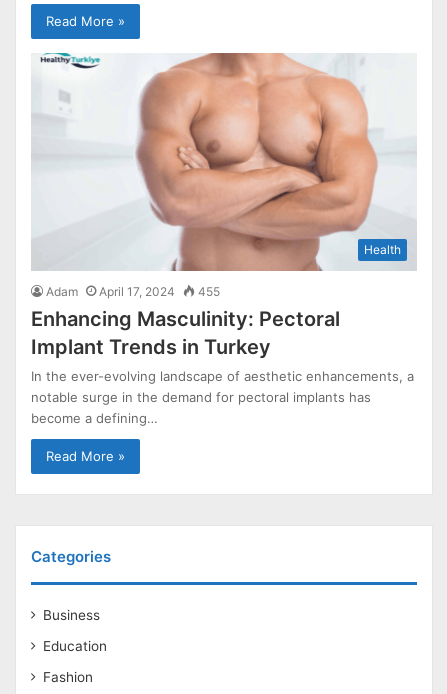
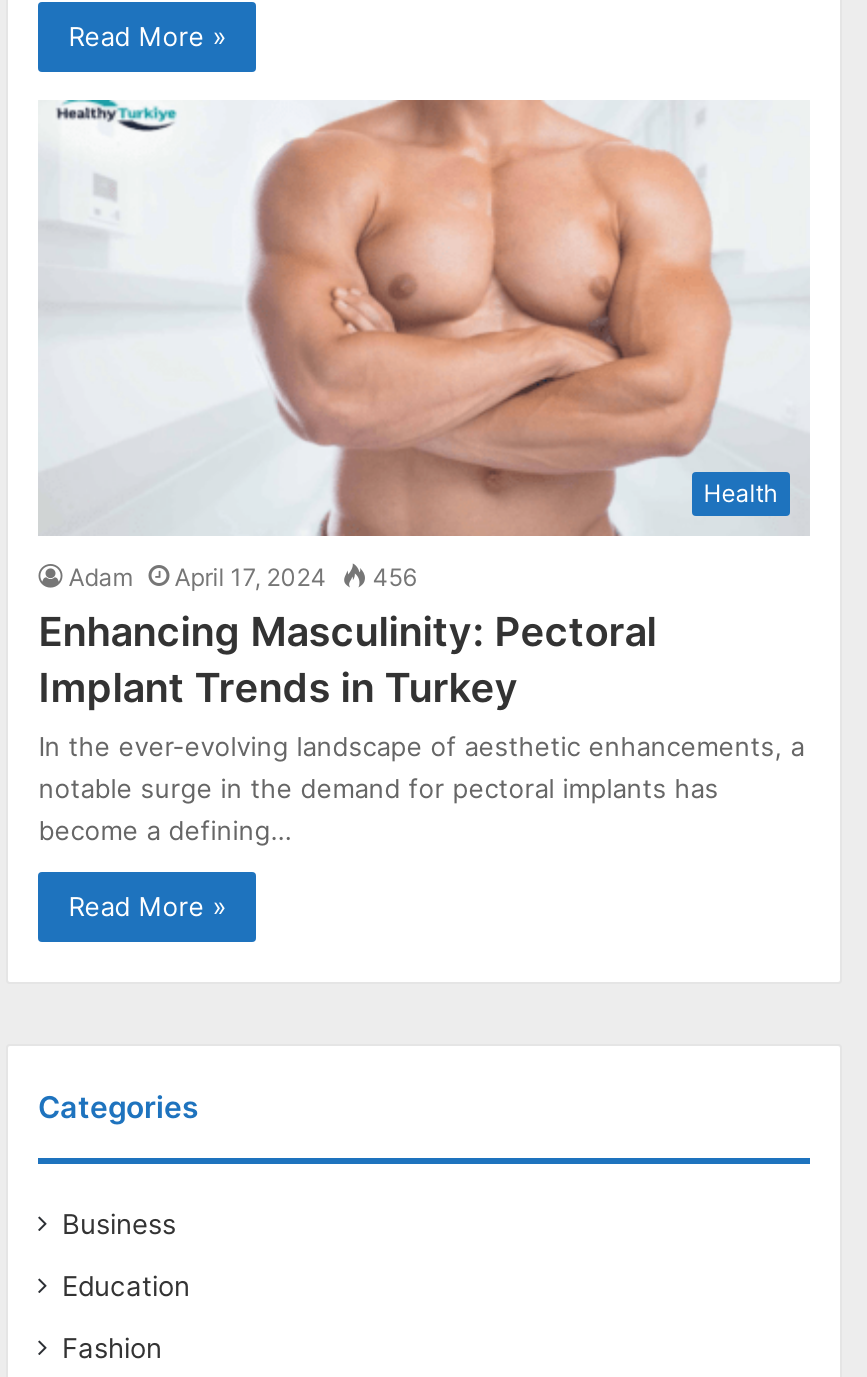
[46,284,220,299] Adam April 17, 2024 455 -> [69,562,417,592] Adam April 17, 2024 456

